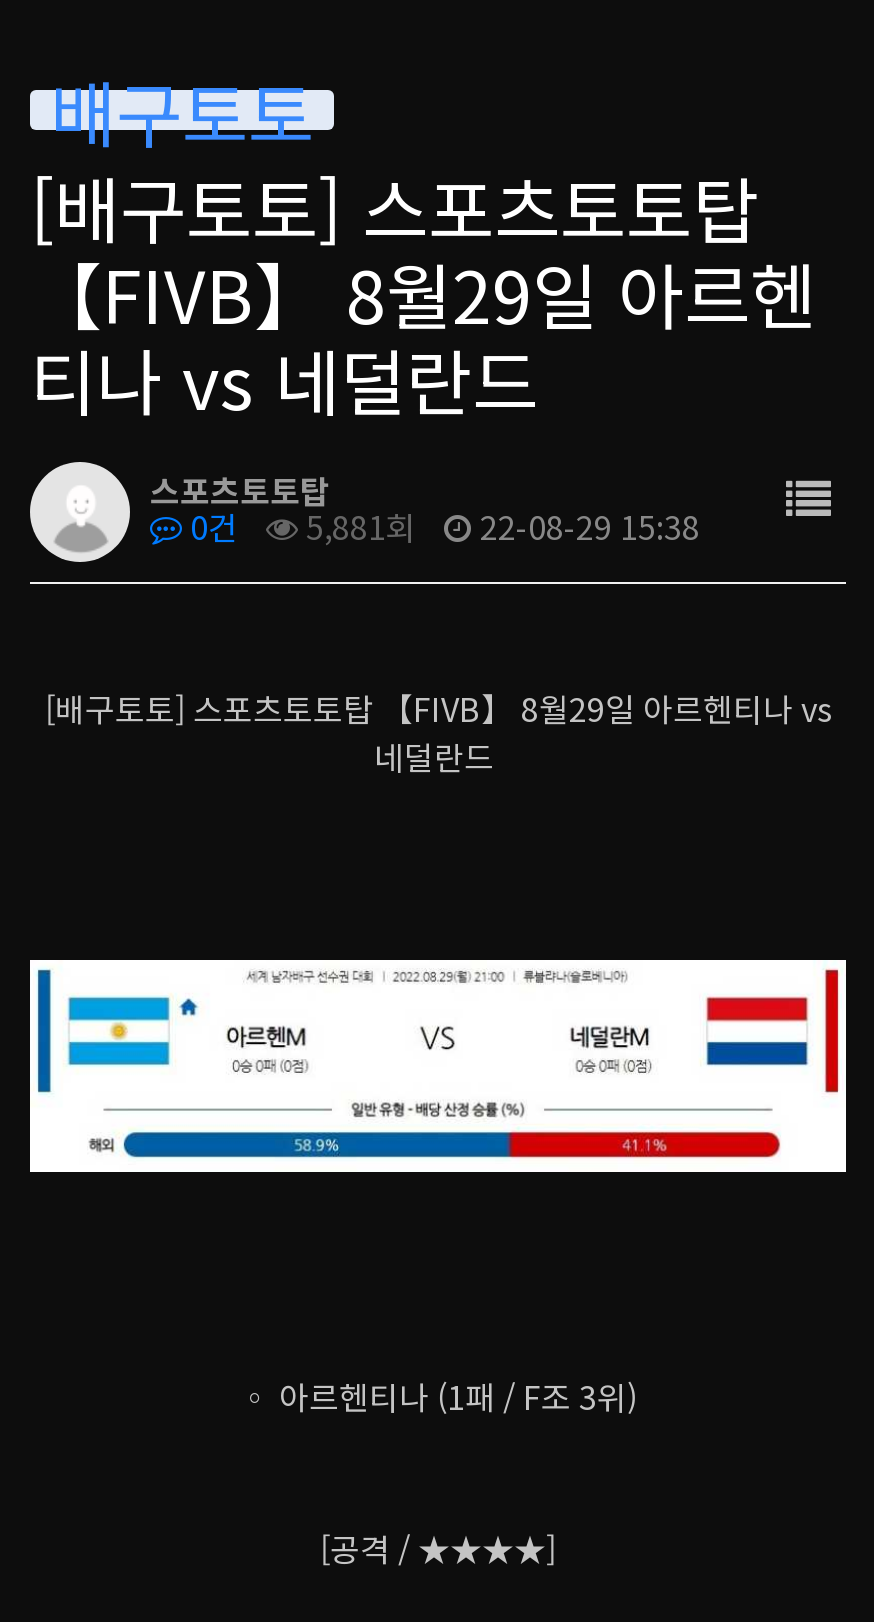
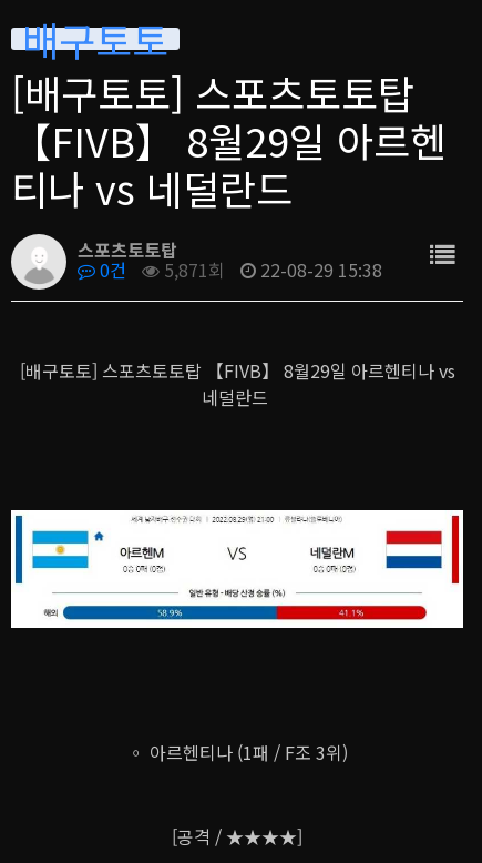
[182,503,700,551] 0건 5,881회 22-08-29 15:38 -> [95,257,382,283] 0건 5,871회 22-08-29 15:38

